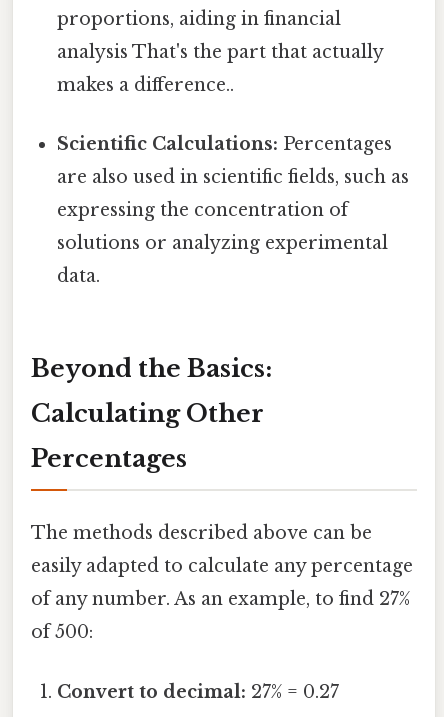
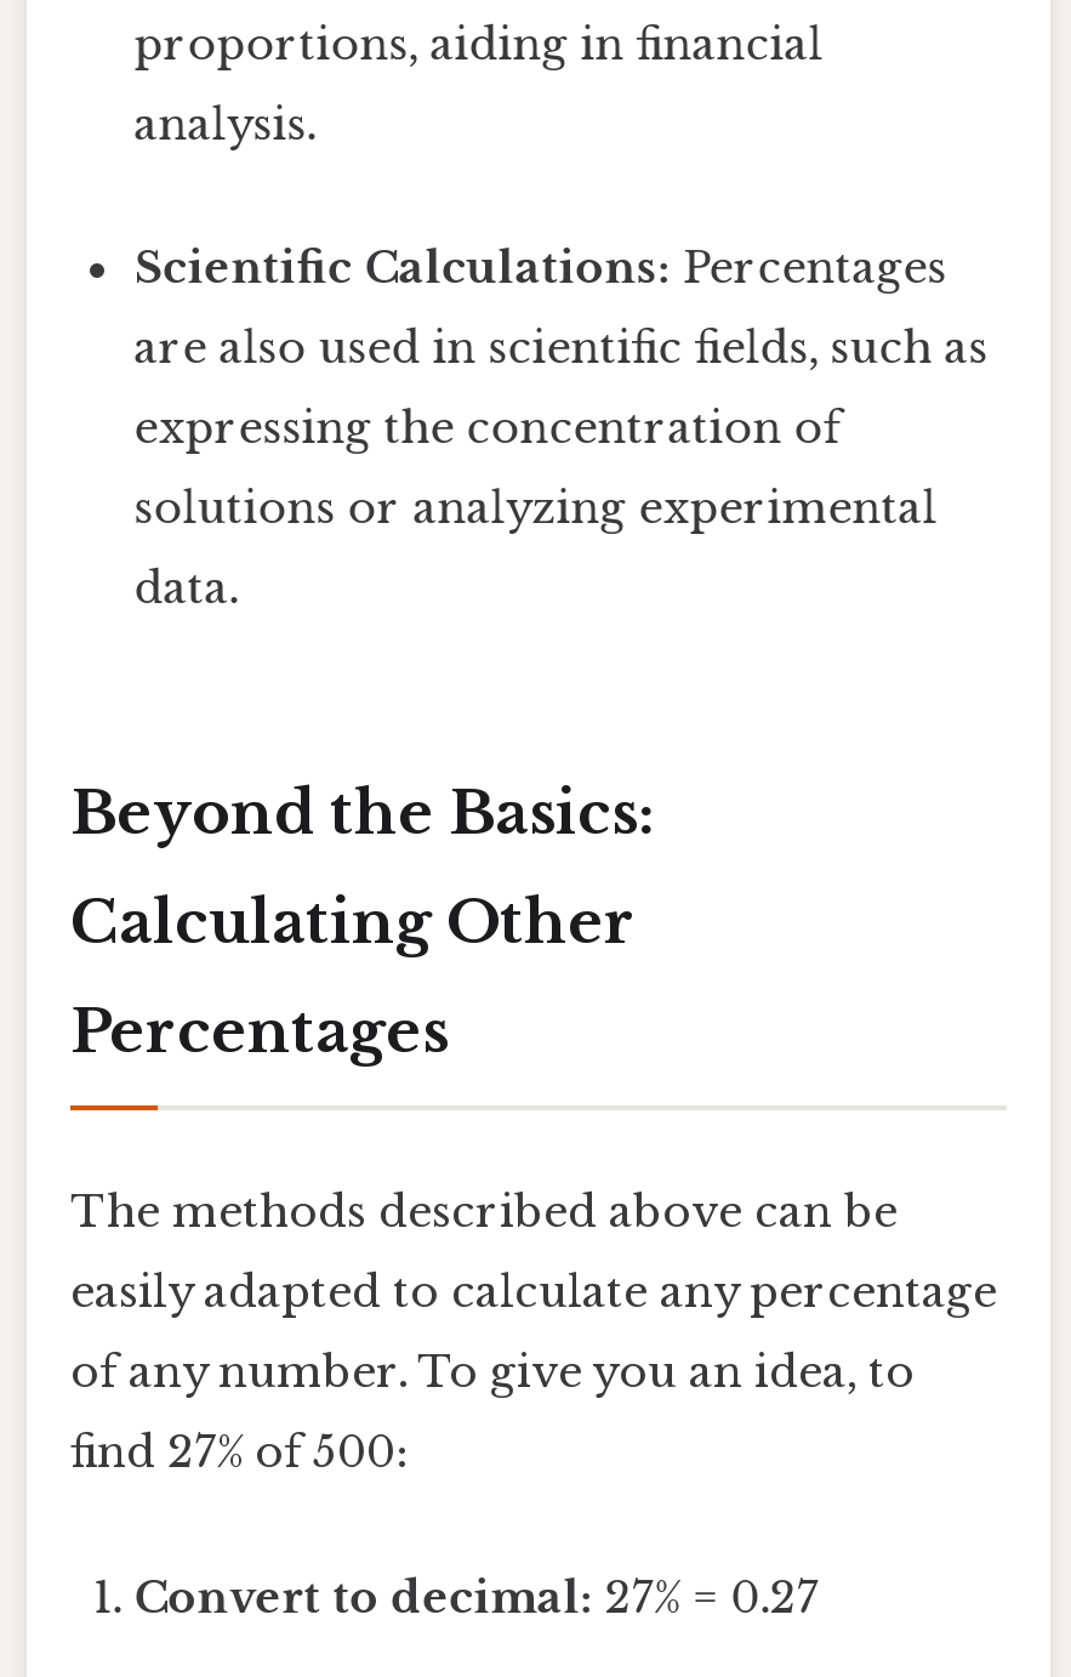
[57,41,383,96] analysis That's the part that actually | makes a difference.. -> [134,99,316,152] analysis.
[31,588,410,610] of any number. As an example, to find 27% -> [70,1347,915,1400] of any number. To give you an idea, to
[31,621,93,643] of 500: -> [70,1427,405,1480] find 27% of 500:

